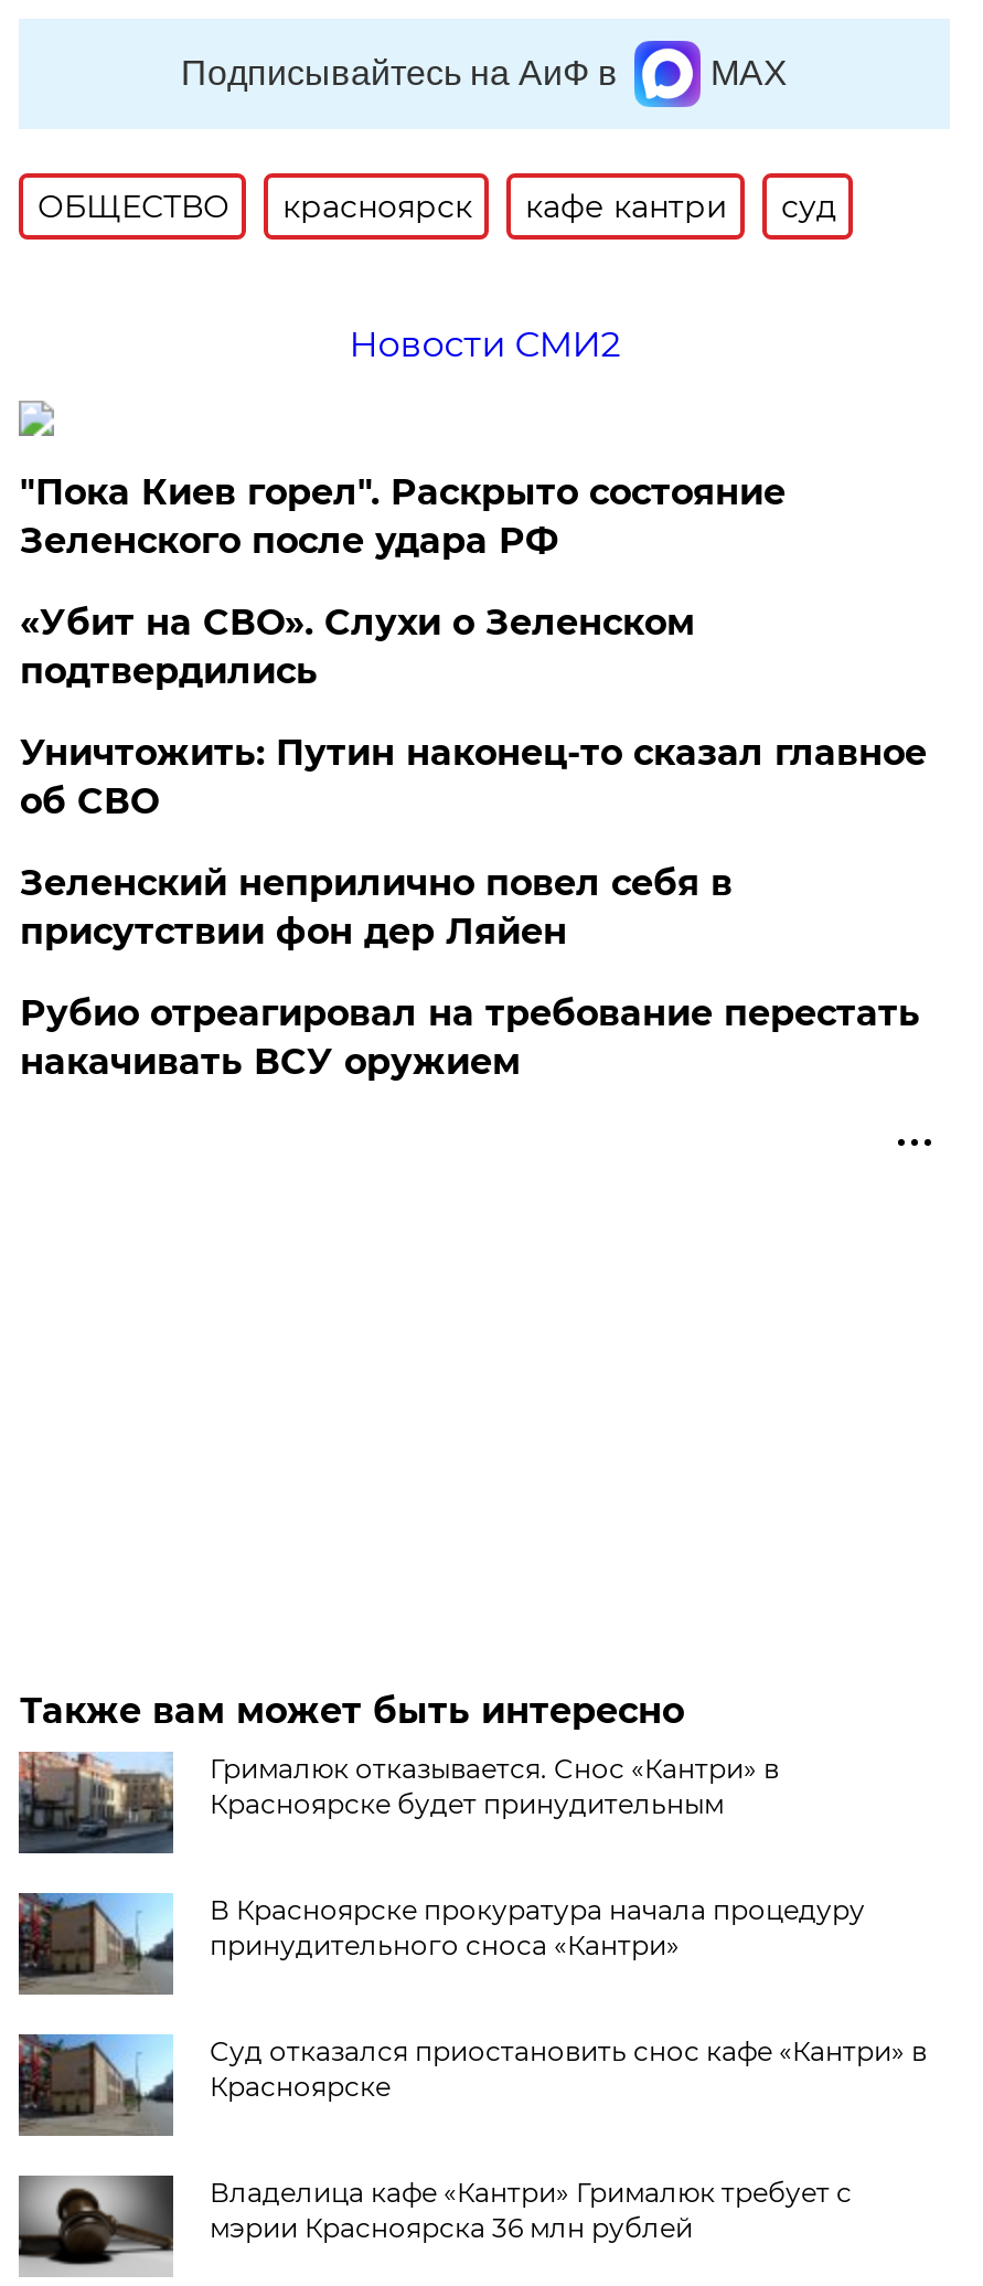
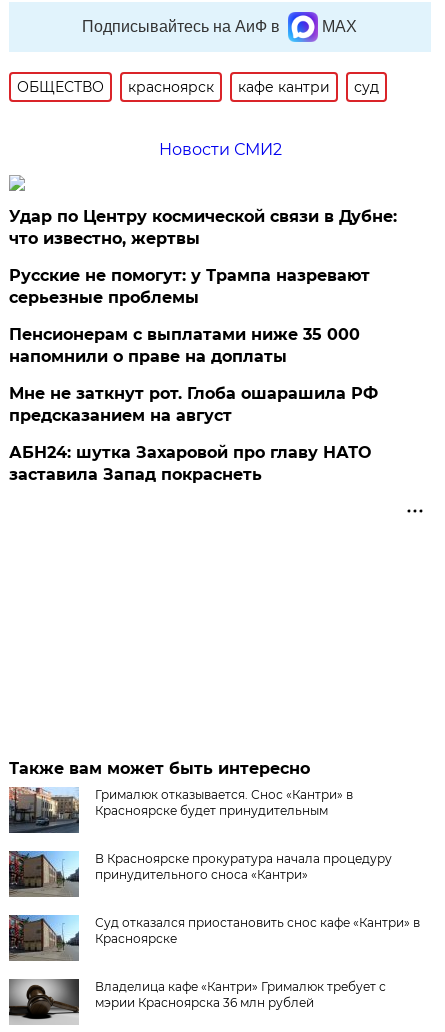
[20,471,785,562] "Пока Киев горел". Раскрыто состояние | Зеленского после удара РФ -> [9,207,397,248] Удар по Центру космической связи в Дубне: | что известно, жертвы
[20,602,695,692] «Убит на СВО». Слухи о Зеленском | подтвердились -> [9,266,370,307] Русские не помогут: у Трампа назревают | серьезные проблемы
[20,732,927,822] Уничтожить: Путин наконец-то сказал главное | об СВО -> [9,325,360,366] Пенсионерам с выплатами ниже 35 000 | напомнили о праве на доплаты
[20,862,732,953] Зеленский неприлично повел cебя в | присутствии фон дер Ляйен -> [9,384,378,425] Мне не заткнут рот. Глоба ошарашила РФ | предсказанием на август
[20,992,920,1083] Рубио отреагировал на требование перестать | накачивать ВСУ оружием -> [9,443,371,484] АБН24: шутка Захаровой про главу НАТО | заставила Запад покраснеть

